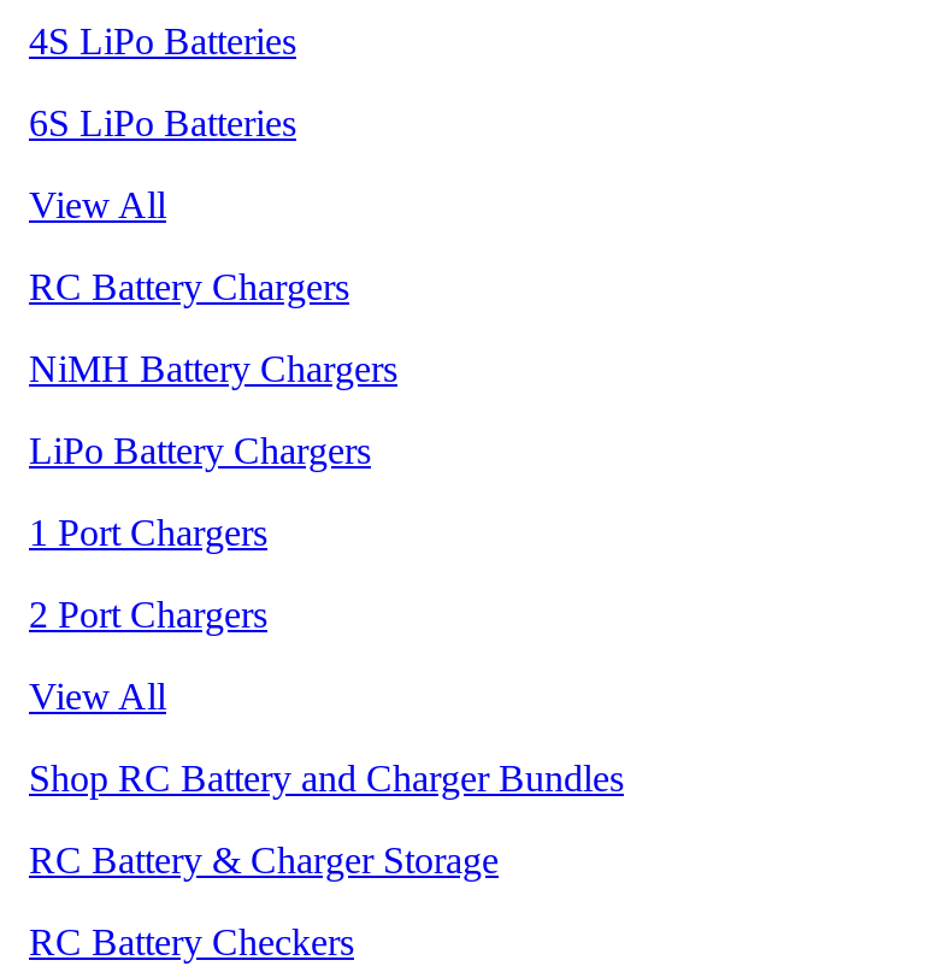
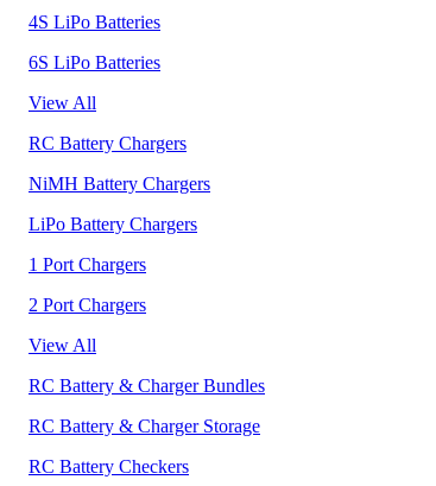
[29,757,624,798] Shop RC Battery and Charger Bundles -> [29,375,265,395] RC Battery & Charger Bundles

